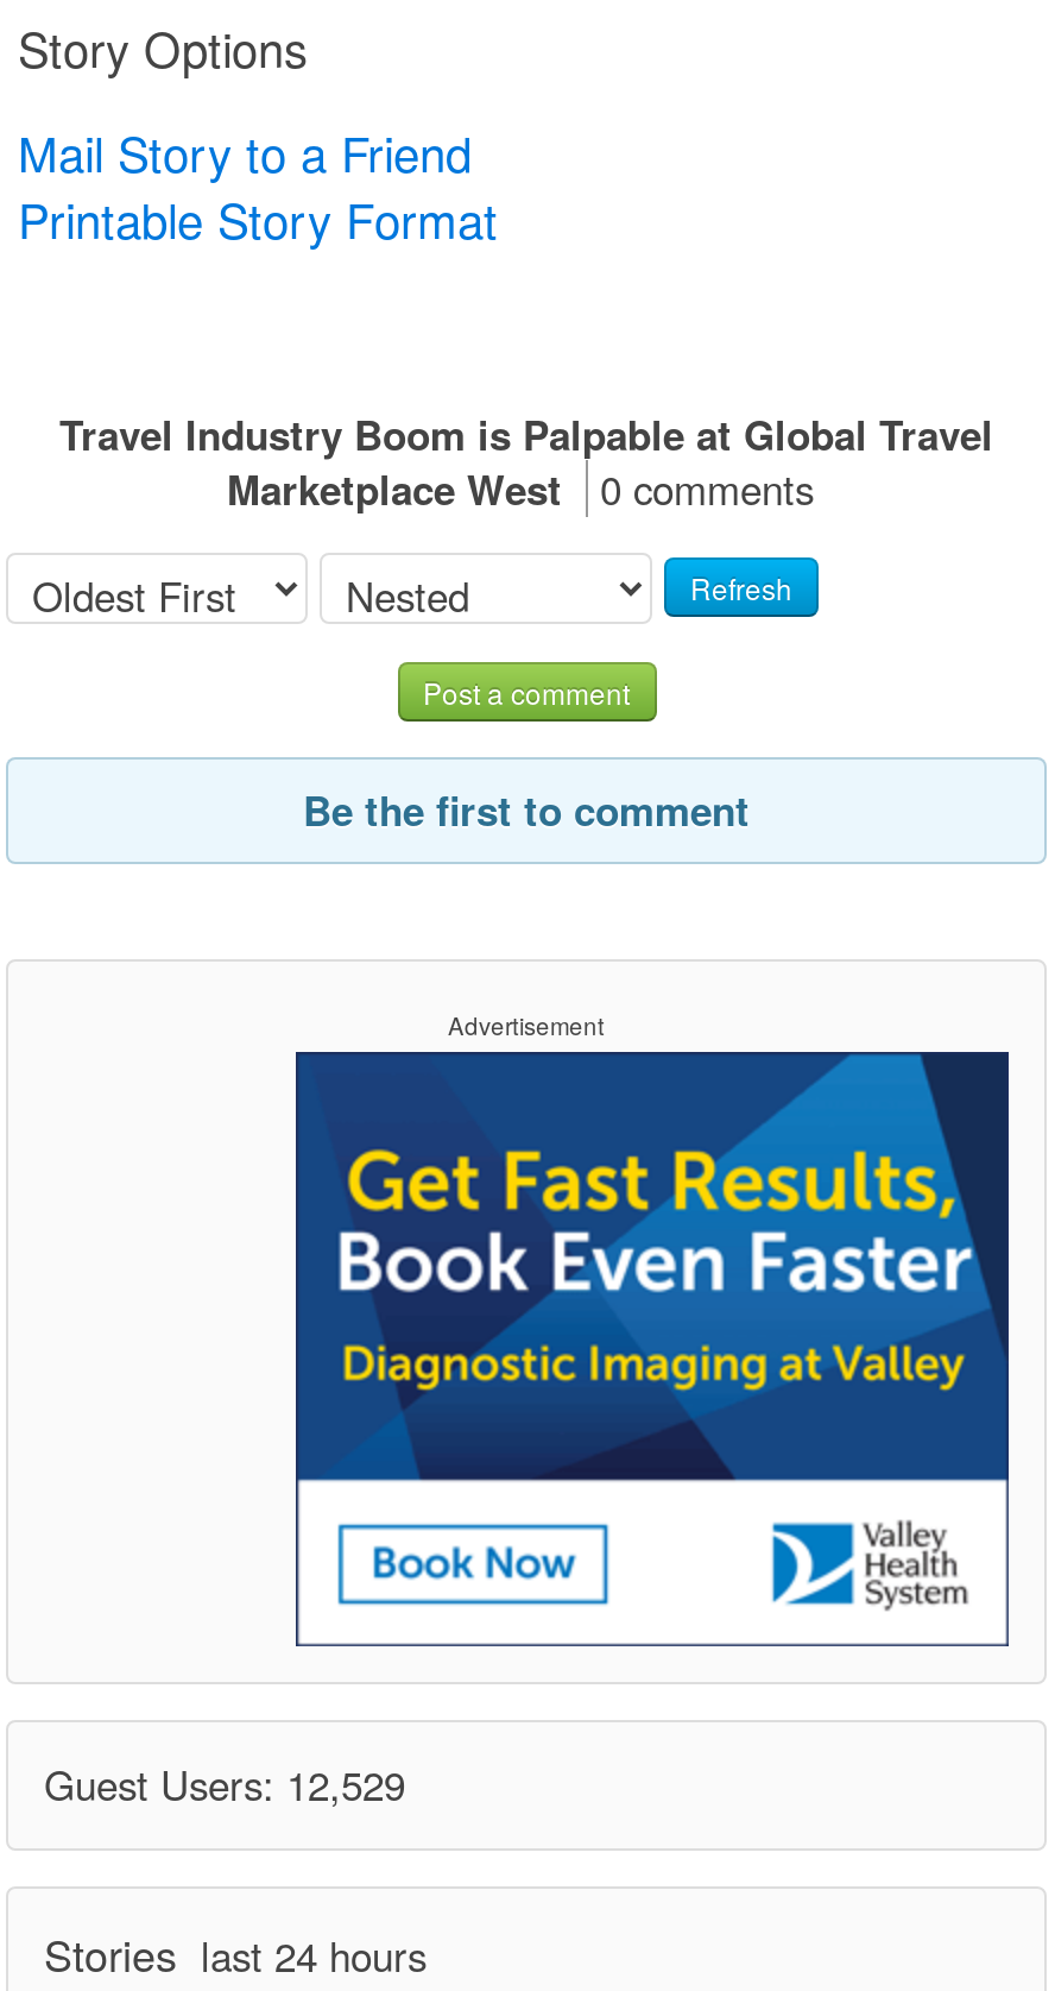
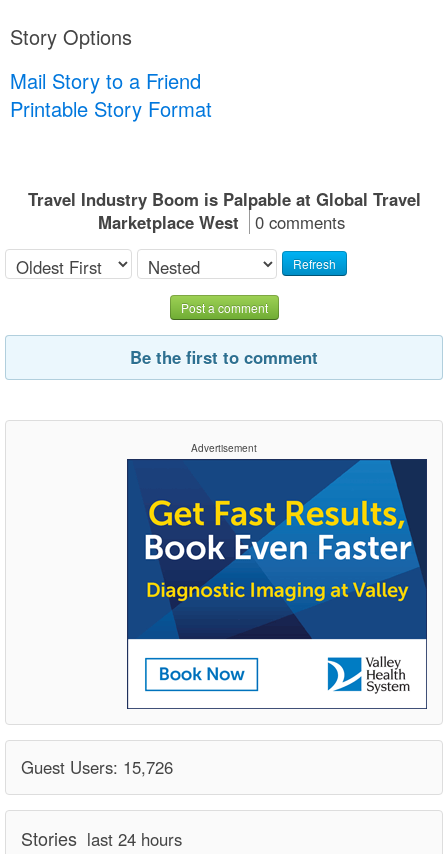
[44,1755,405,1812] Guest Users: 12,529 -> [21,755,173,779] Guest Users: 15,726

